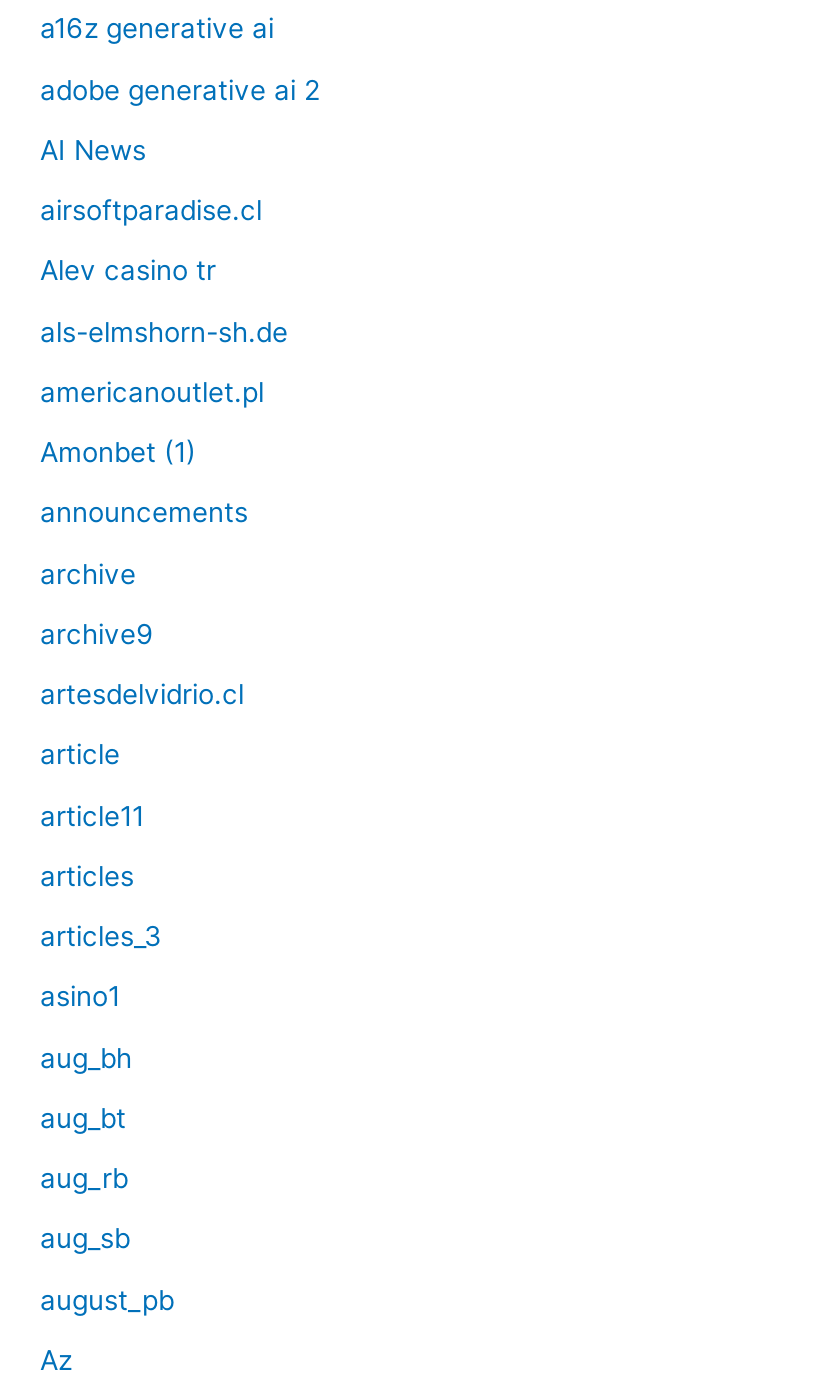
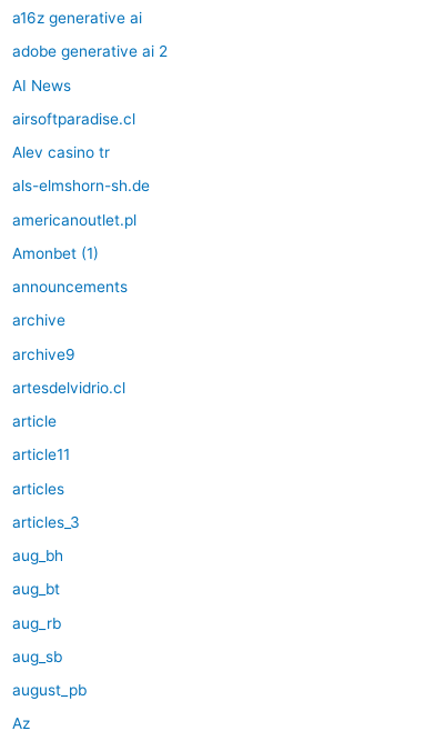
[40,980,120,1012] asino1 -> none

